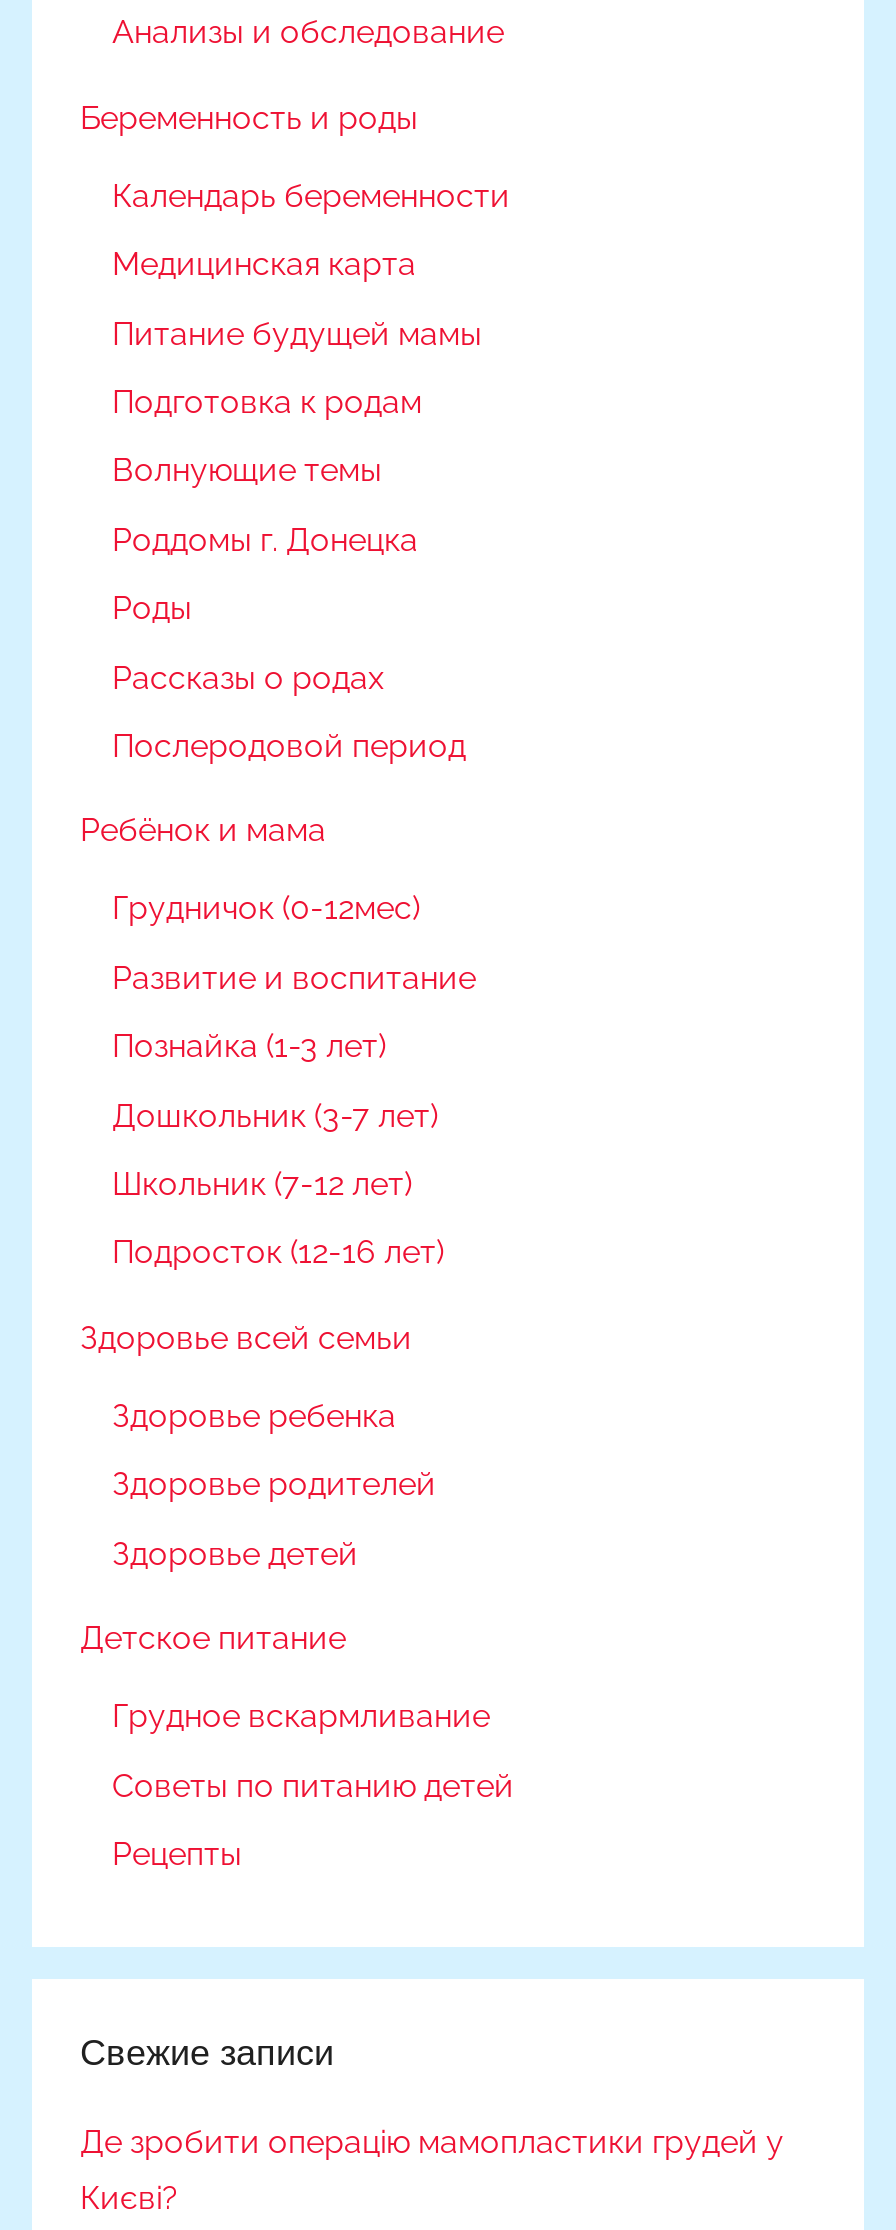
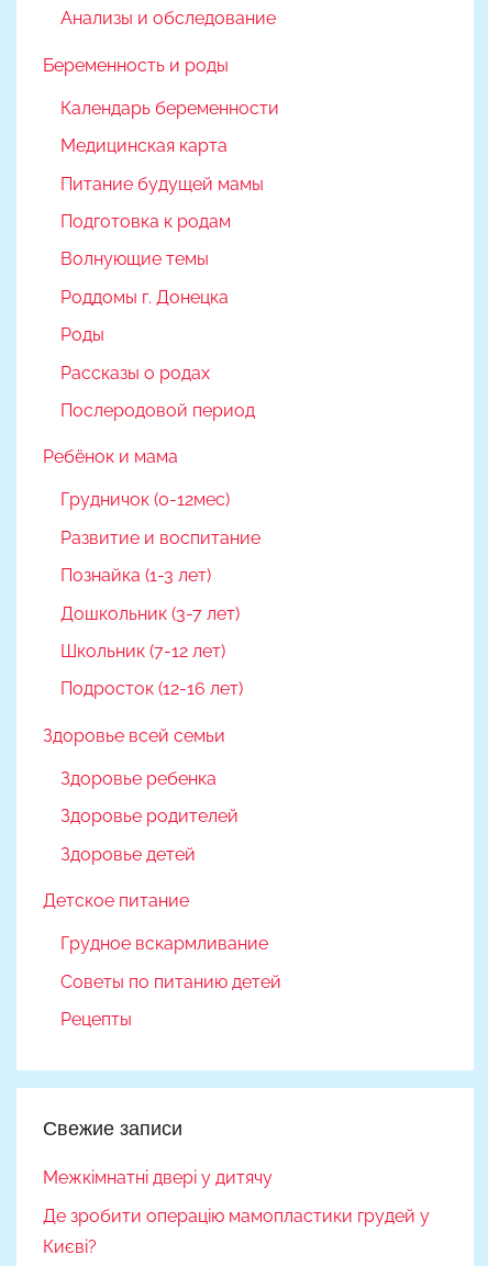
none -> [43,1167,273,1188] Межкімнатні двері у дитячу

